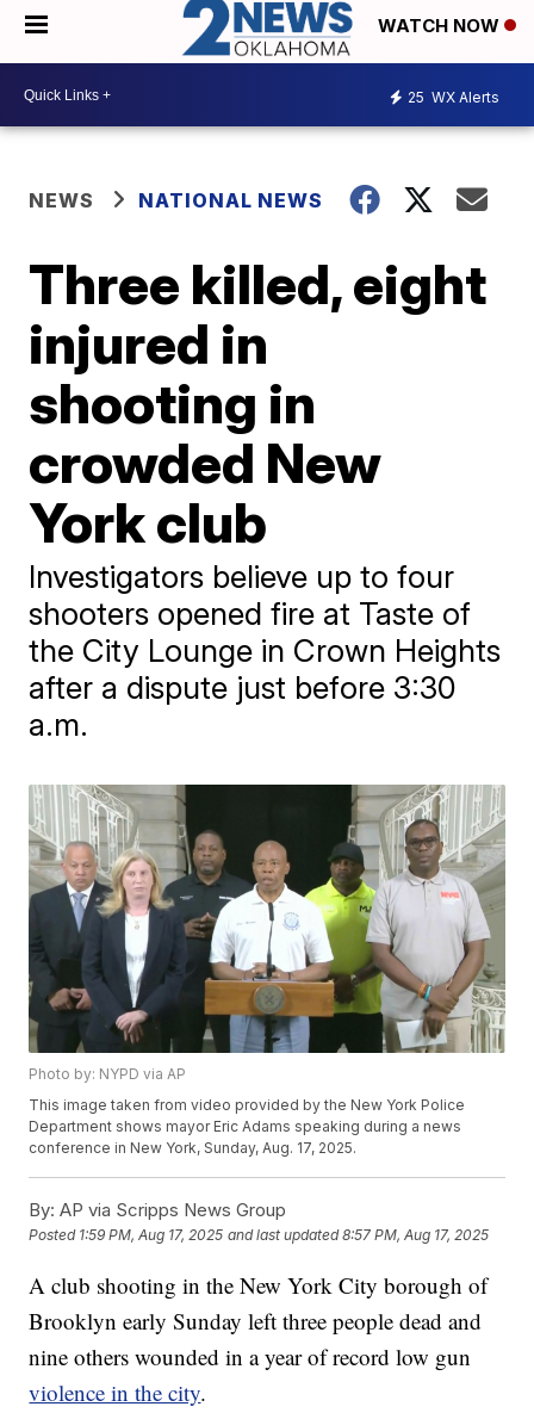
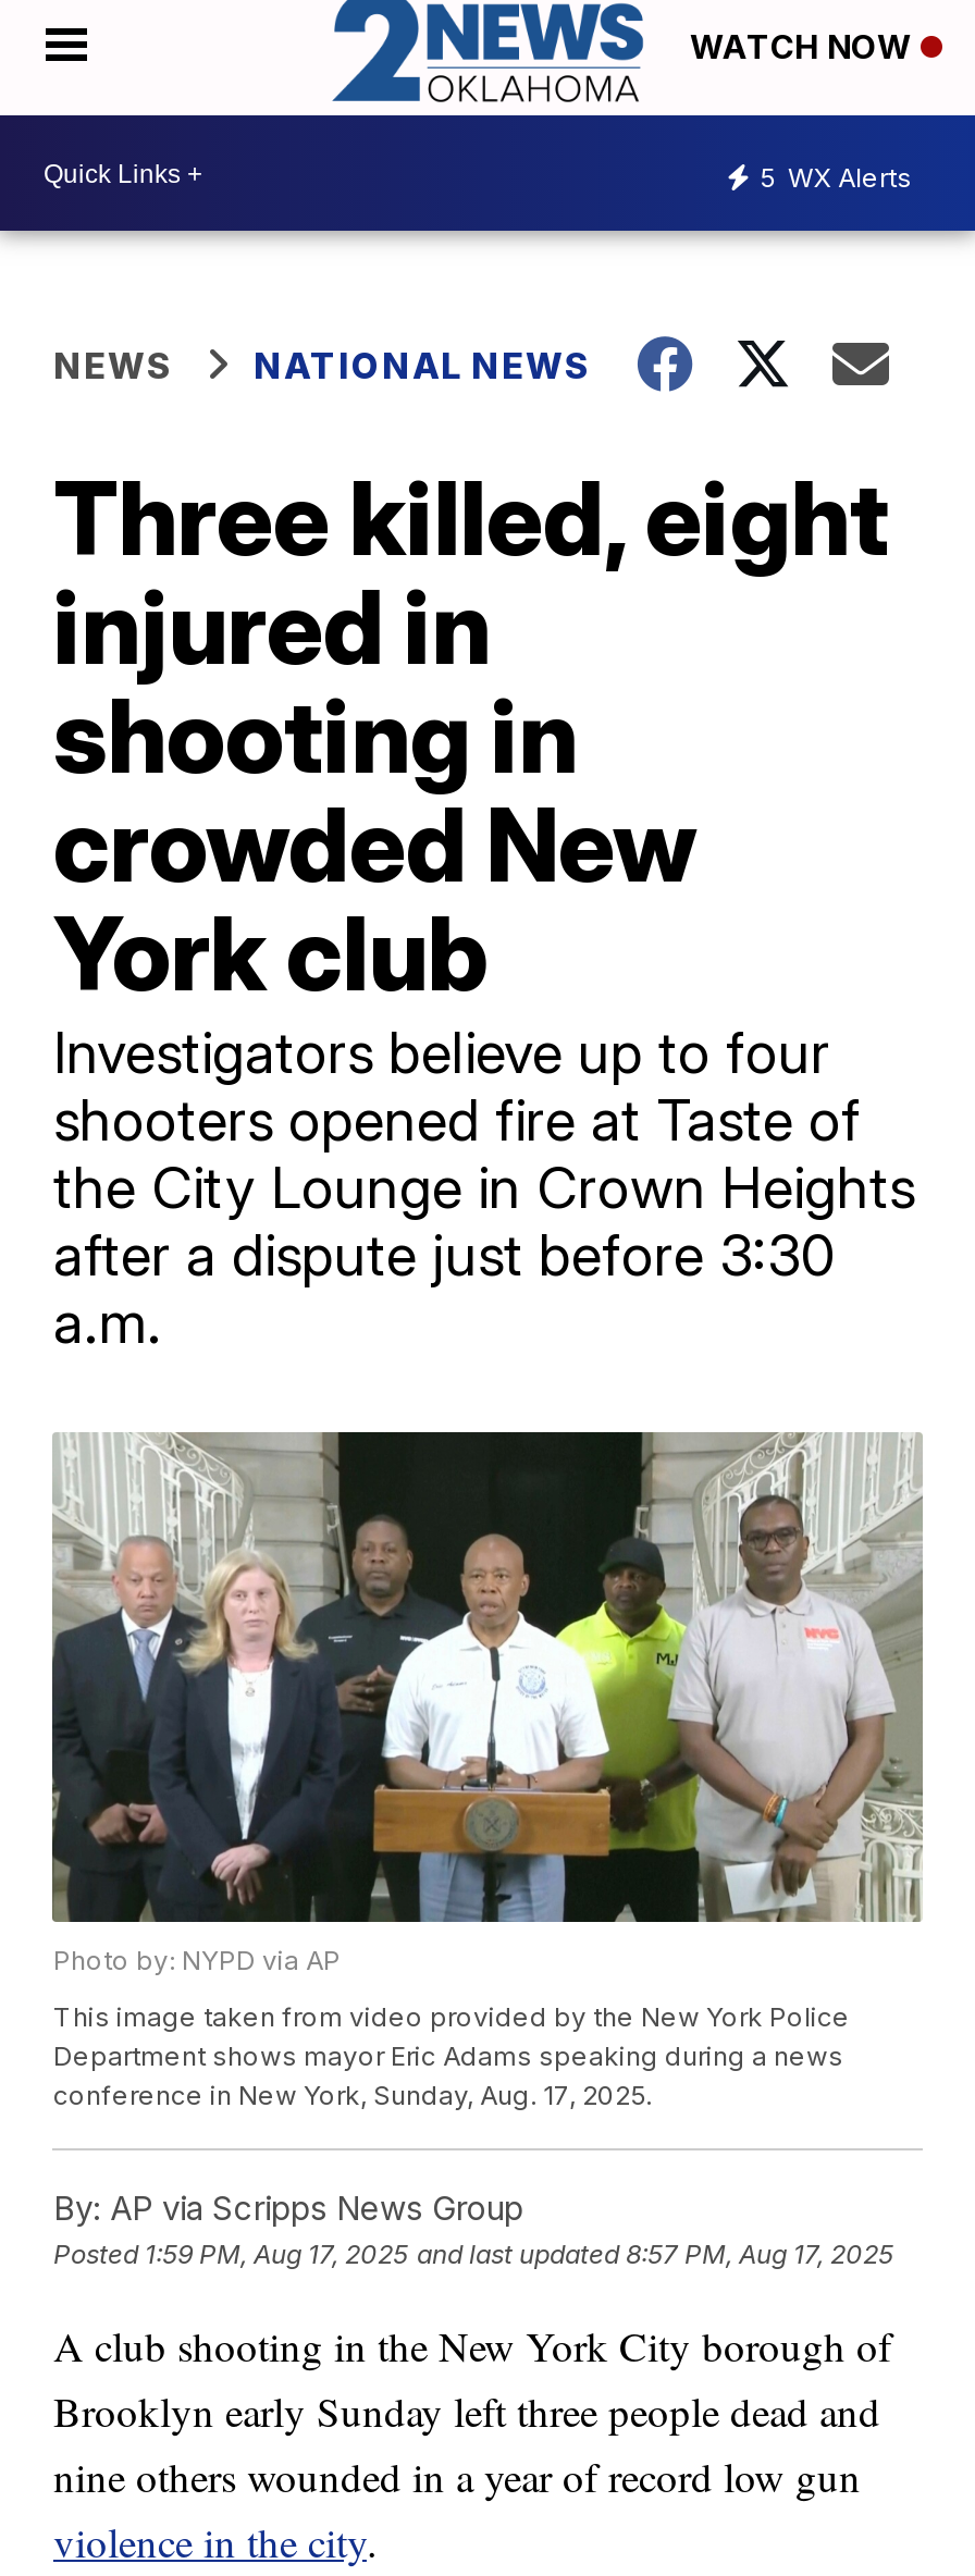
[408,88,499,106] 25 WX Alerts -> [760,160,912,193] 5 WX Alerts

